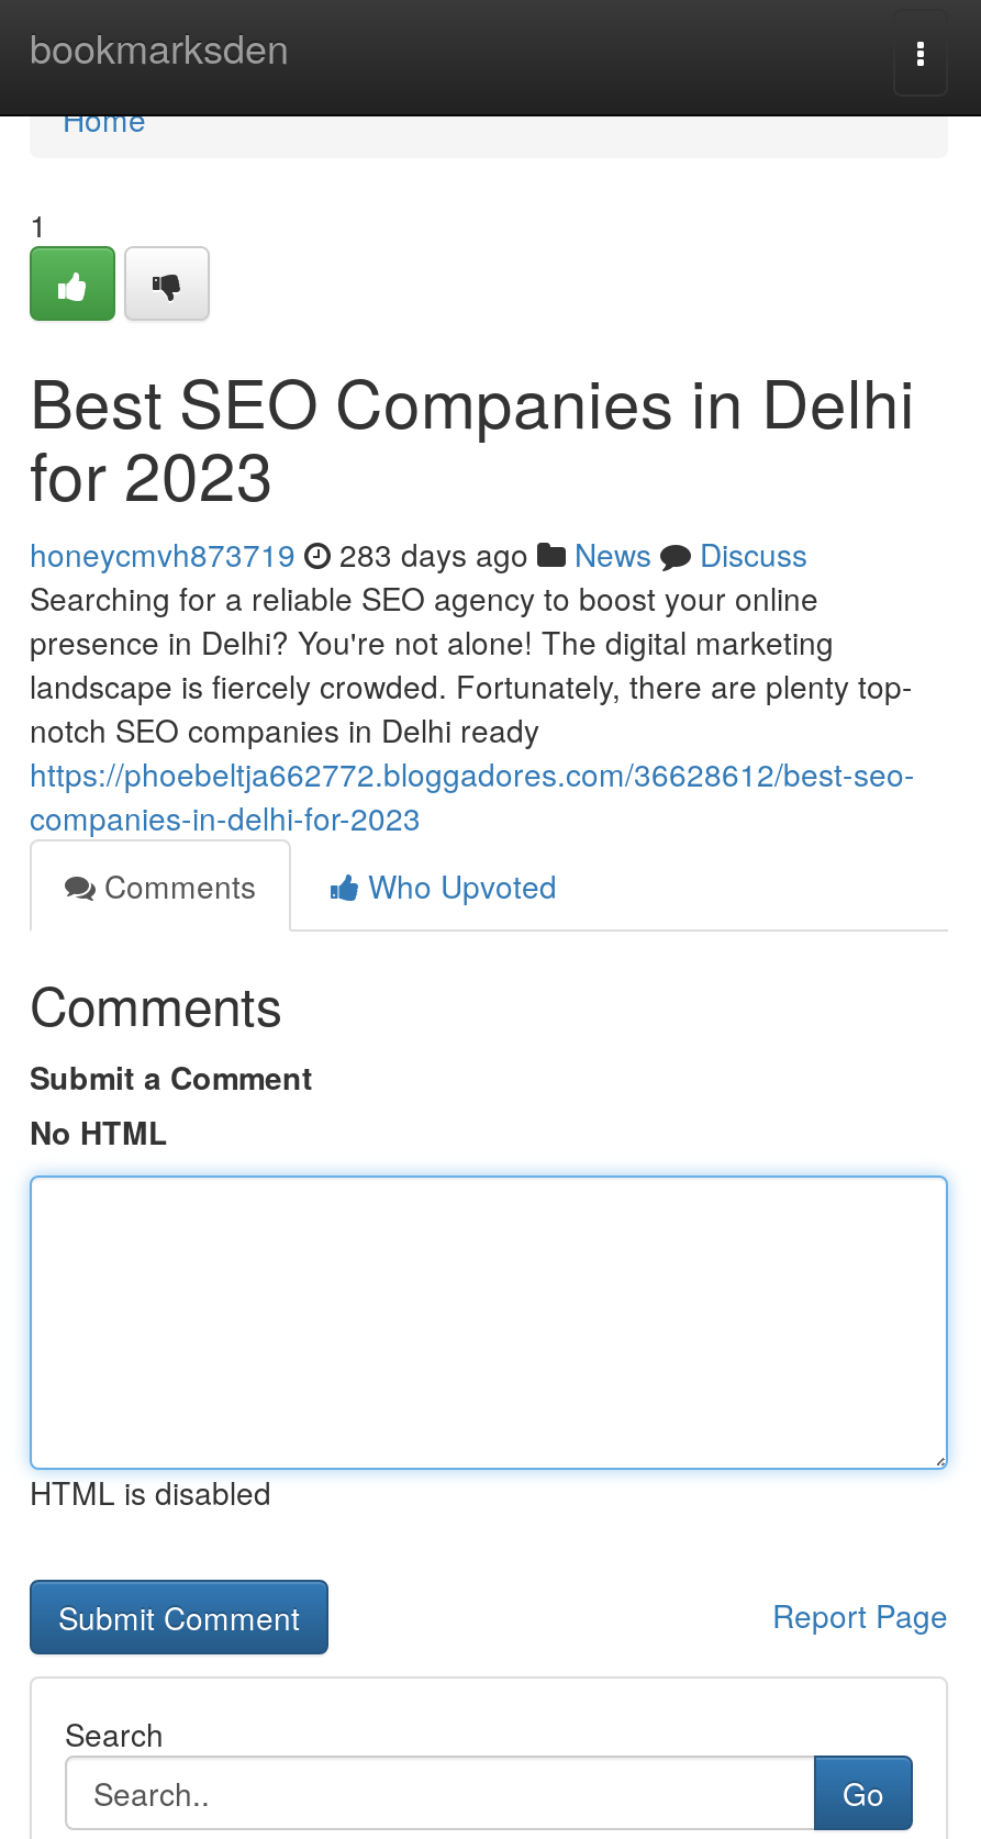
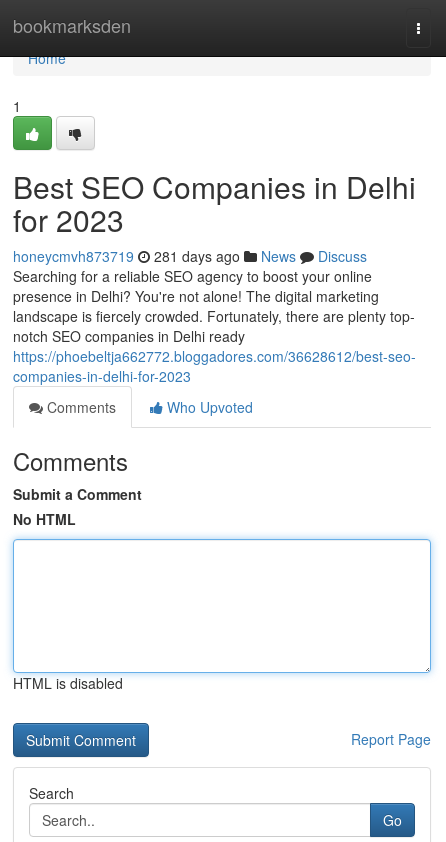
[30,532,807,576] honeycmvh873719 283 days ago News Discuss -> [13,246,367,266] honeycmvh873719 281 days ago News Discuss

